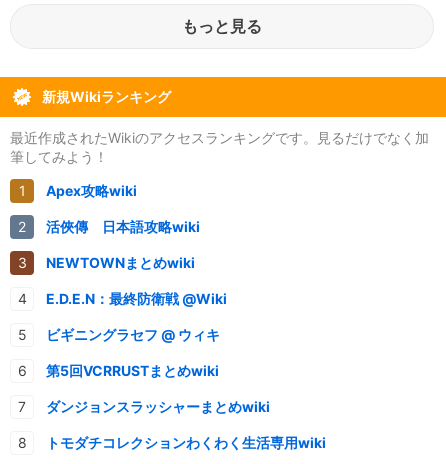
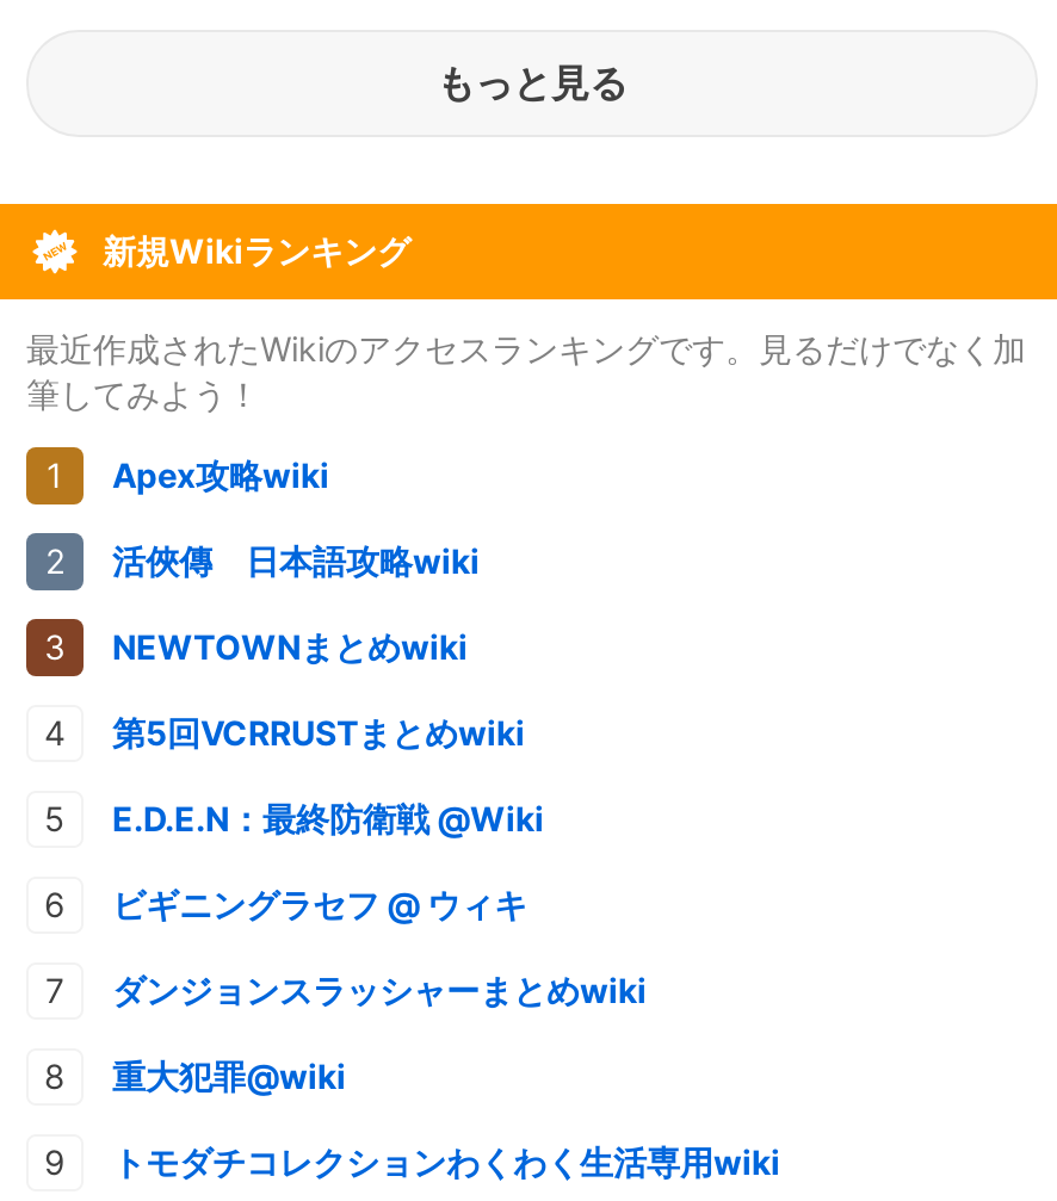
moved [46,362,219,379] -> [112,711,525,752]: 第5回VCRRUSTまとめwiki
none -> [112,1055,346,1095] 重大犯罪@wiki

